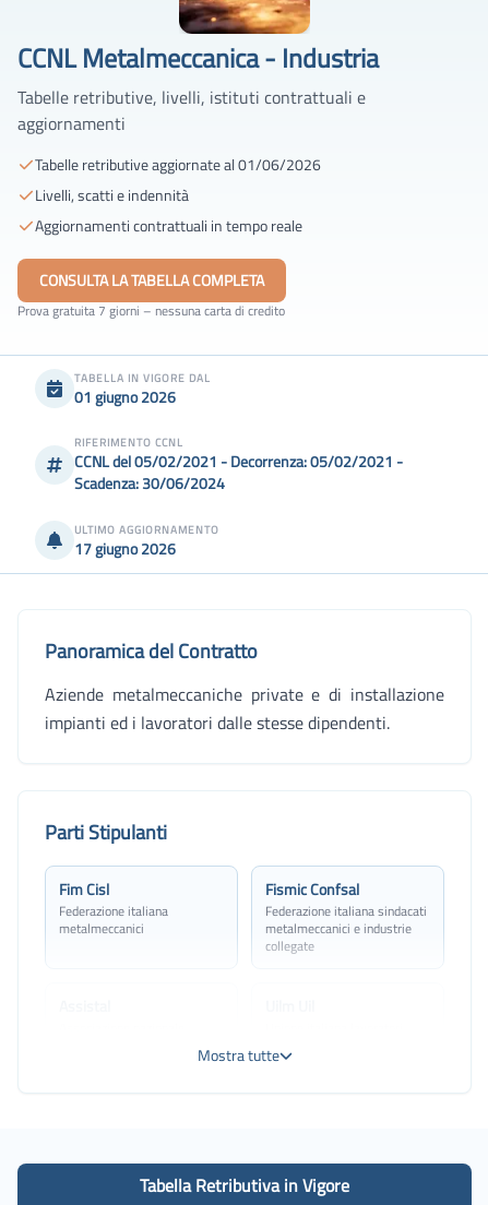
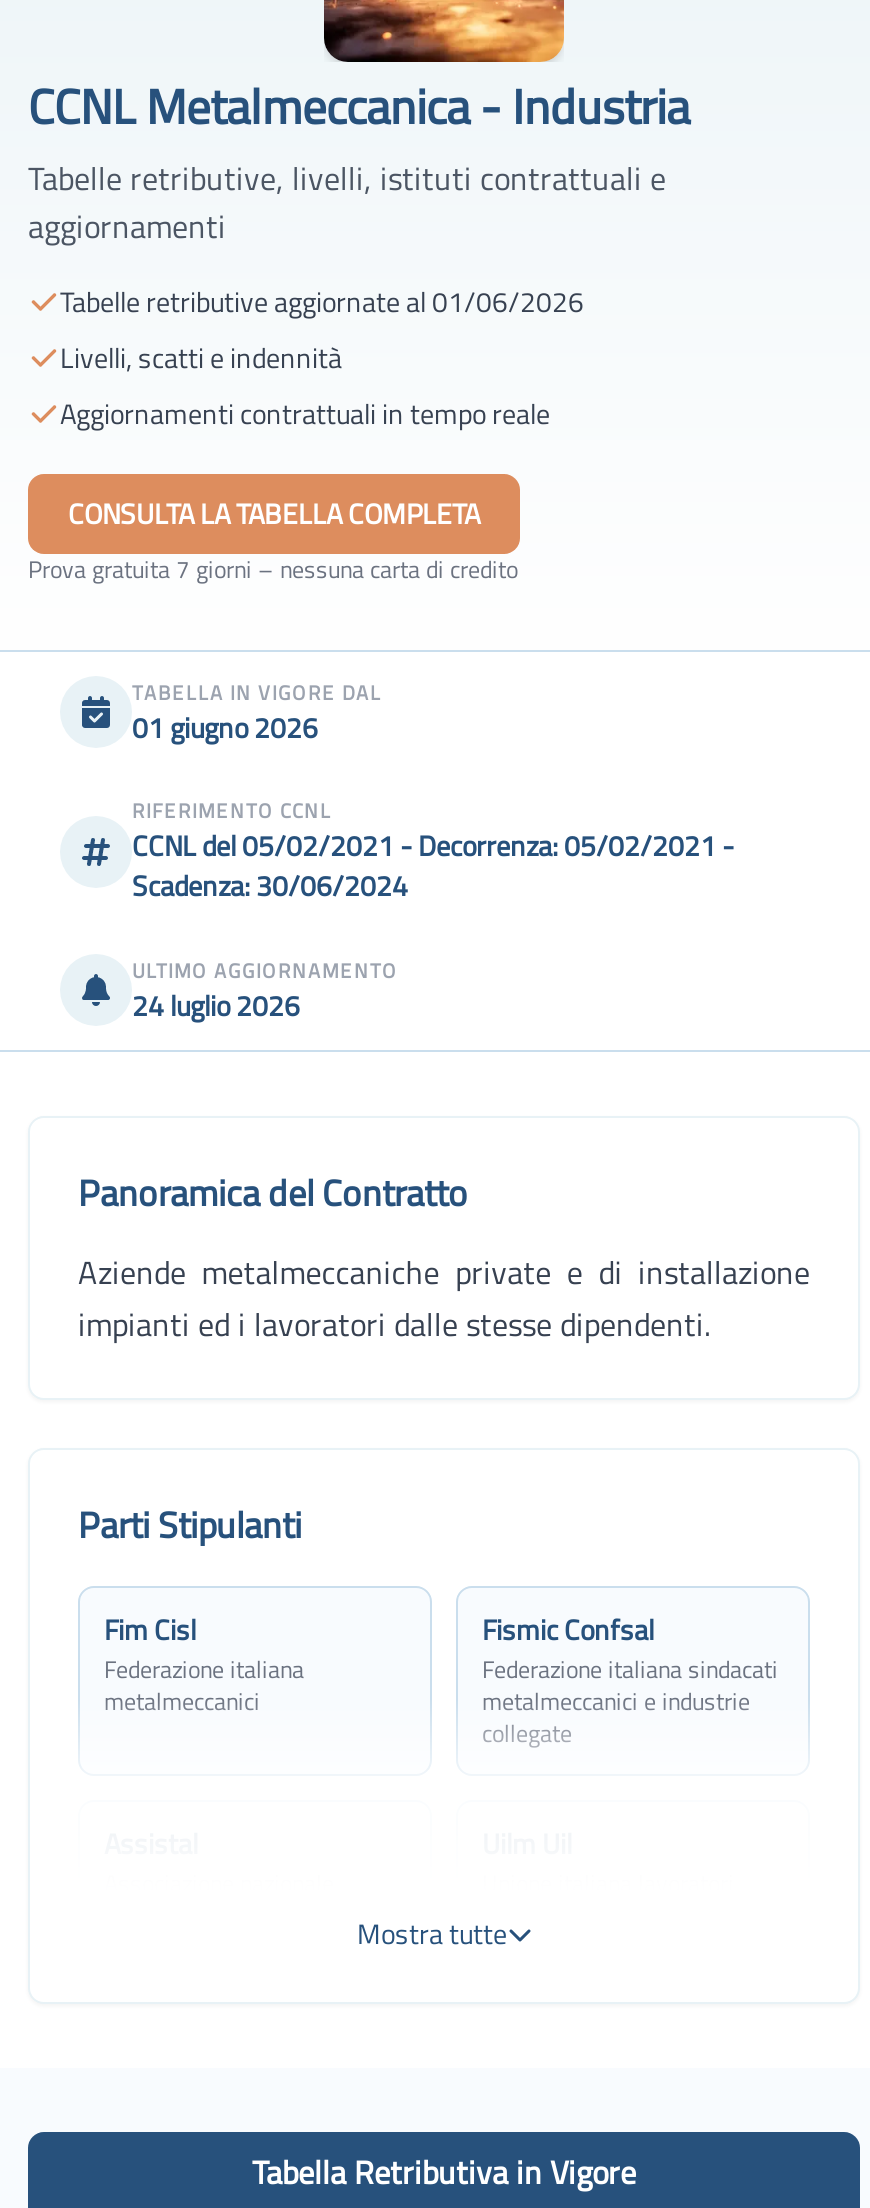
[74,536,176,559] 17 giugno 2026 -> [132,983,300,1025] 24 luglio 2026

